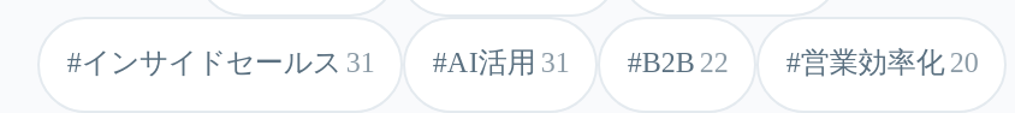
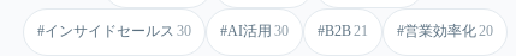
[67,46,729,79] #インサイドセールス 31 | #AI活用 31 | #B2B 22 -> [38,23,369,39] #インサイドセールス 30 | #AI活用 30 | #B2B 21

